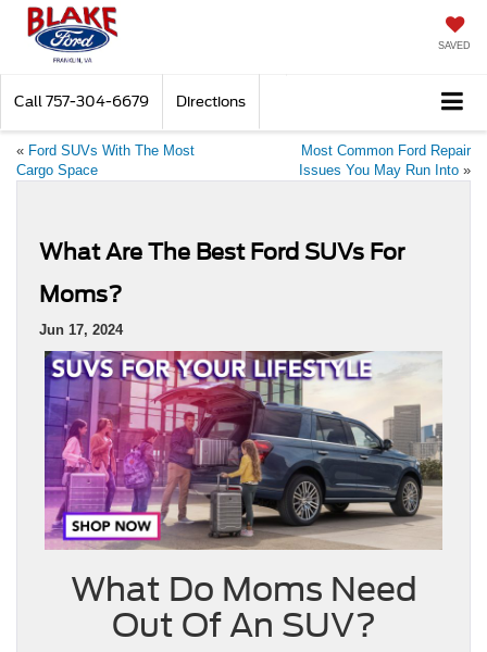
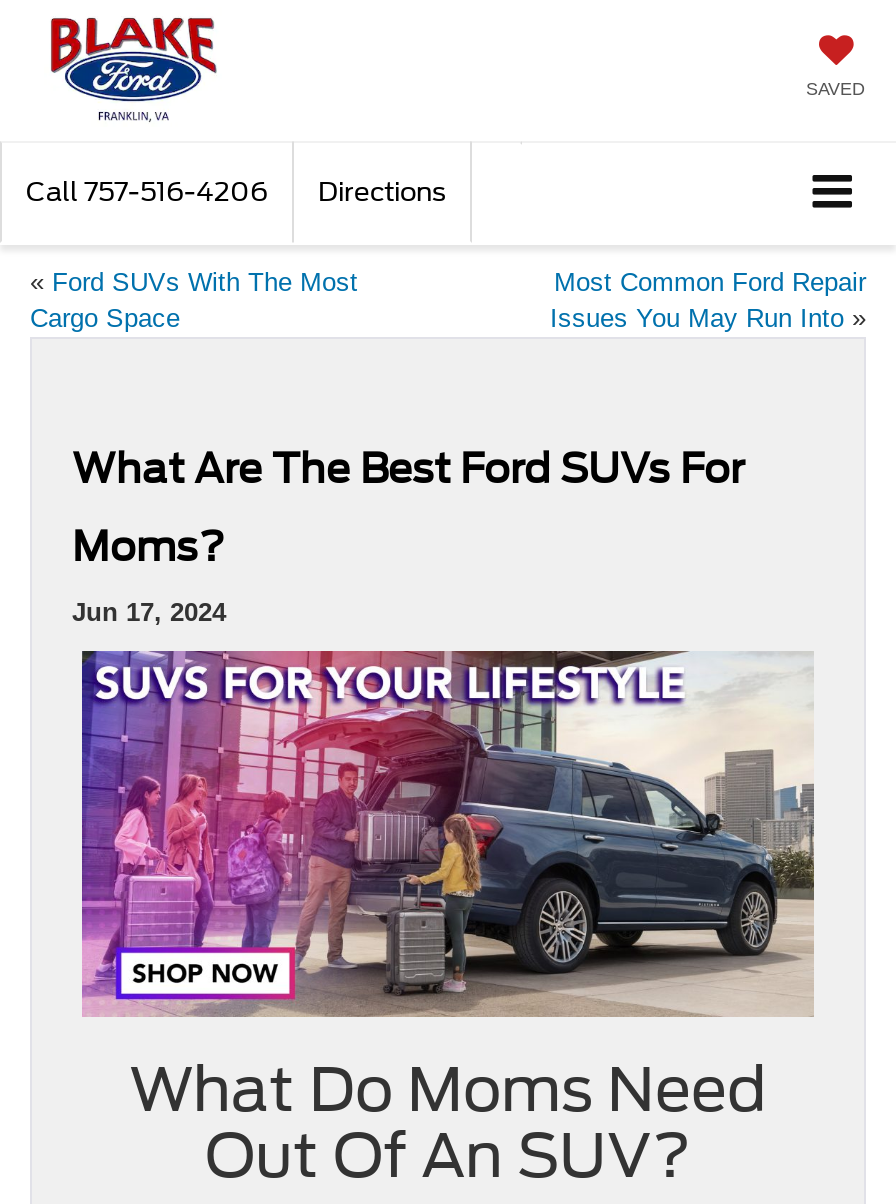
[14,93,246,110] Call 757-304-6679 Directions -> [26,177,446,207] Call 757-516-4206 Directions

